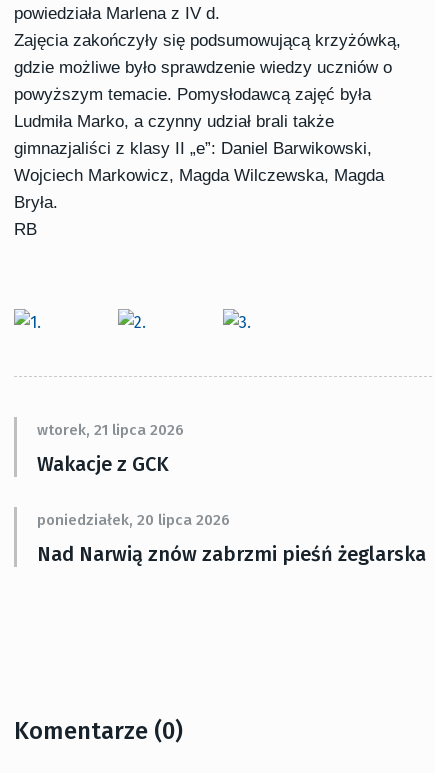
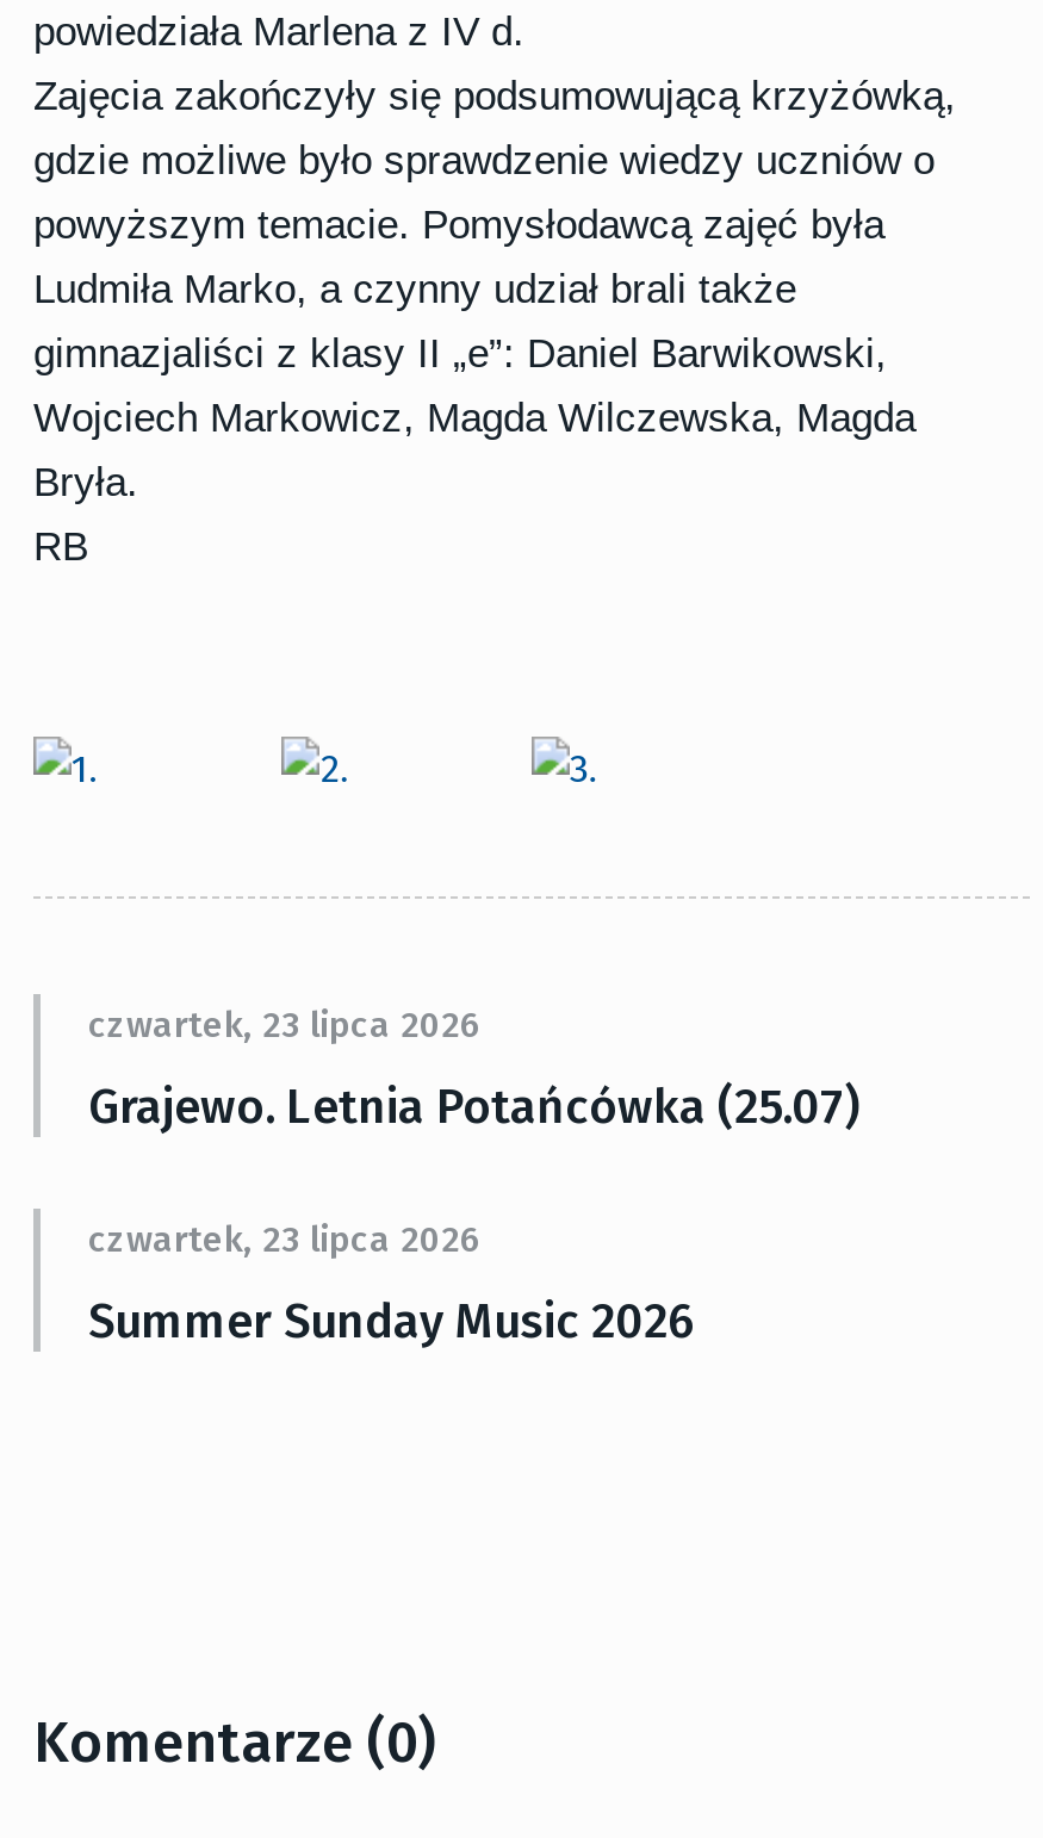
[37,421,184,439] wtorek, 21 lipca 2026 -> [88,1003,482,1046] czwartek, 23 lipca 2026
[37,452,169,476] Wakacje z GCK -> [88,1077,858,1134] Grajewo. Letnia Potańcówka (25.07)
[37,511,230,529] poniedziałek, 20 lipca 2026 -> [88,1217,482,1260] czwartek, 23 lipca 2026
[37,542,426,566] Nad Narwią znów zabrzmi pieśń żeglarska -> [88,1291,694,1348] Summer Sunday Music 2026

